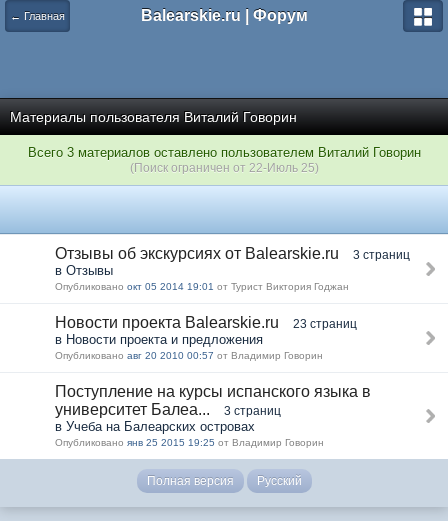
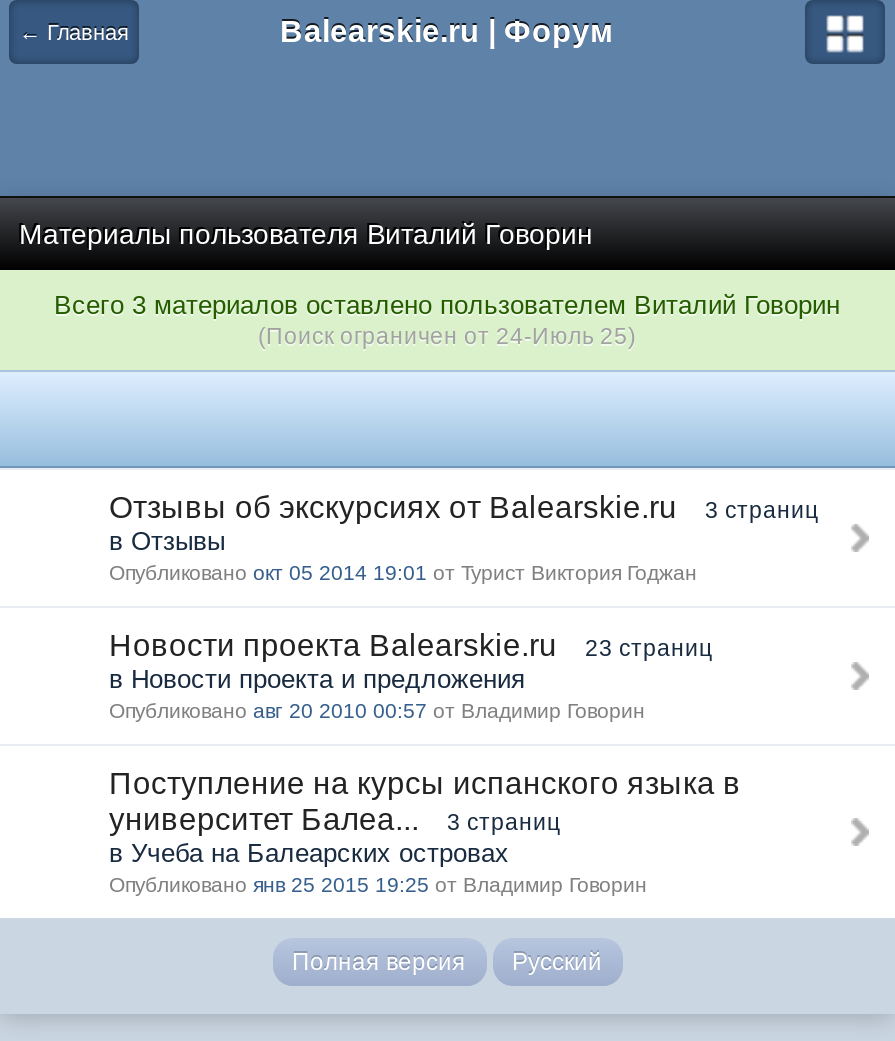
[129,161,318,174] (Поиск ограничен от 22-Июль 25) -> [258,322,636,348] (Поиск ограничен от 24-Июль 25)

